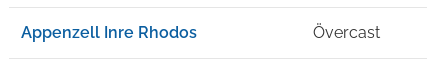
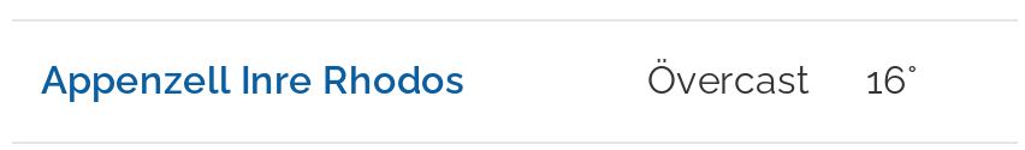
none -> [866,58,917,103] 16°

